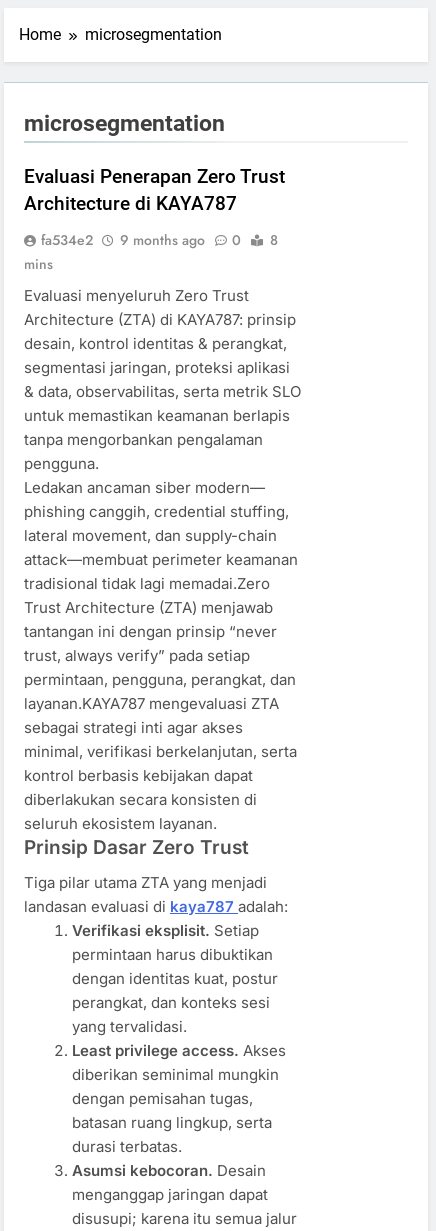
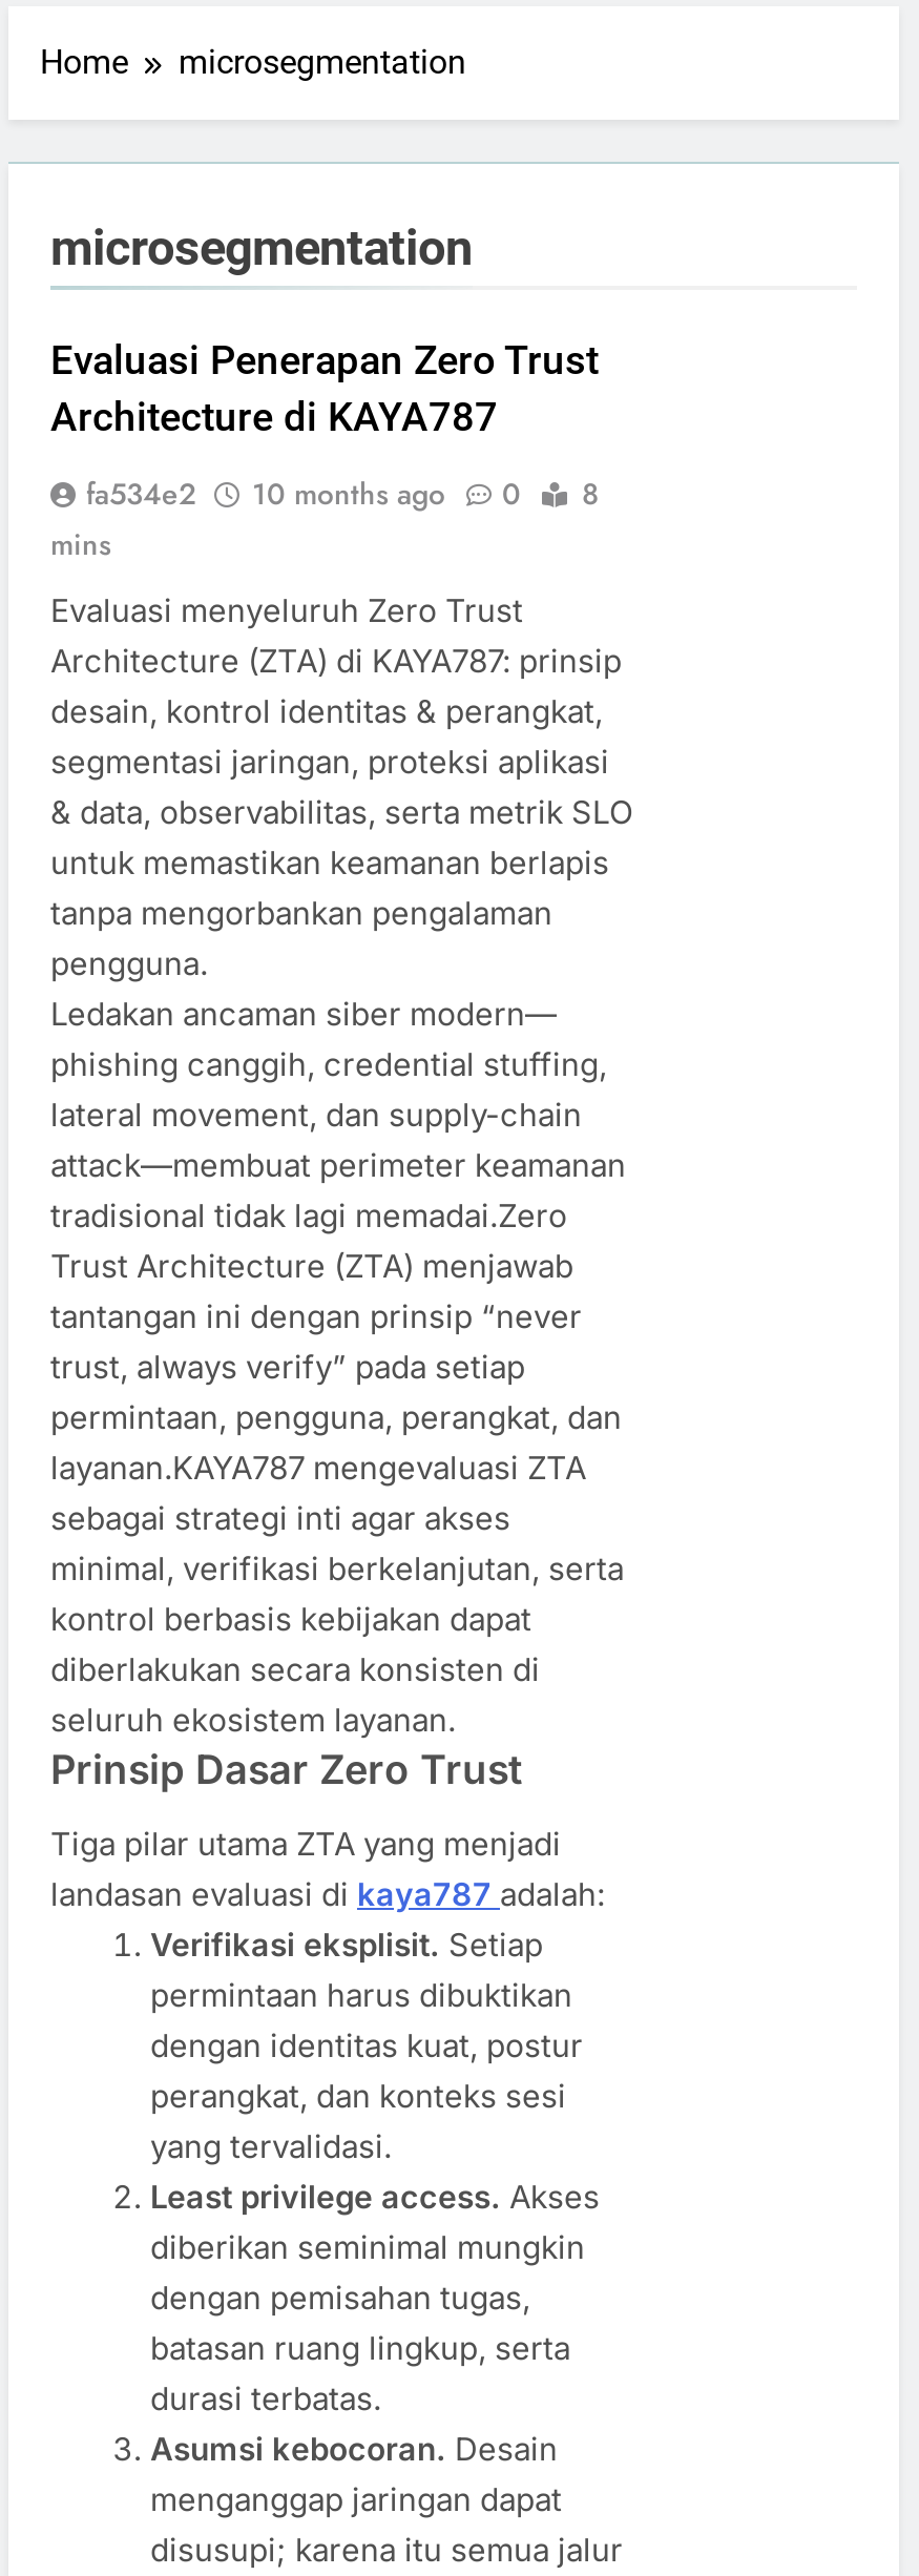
[41,230,278,250] fa534e2 9 months ago 0 8 -> [86,473,599,515] fa534e2 10 months ago 0 8

